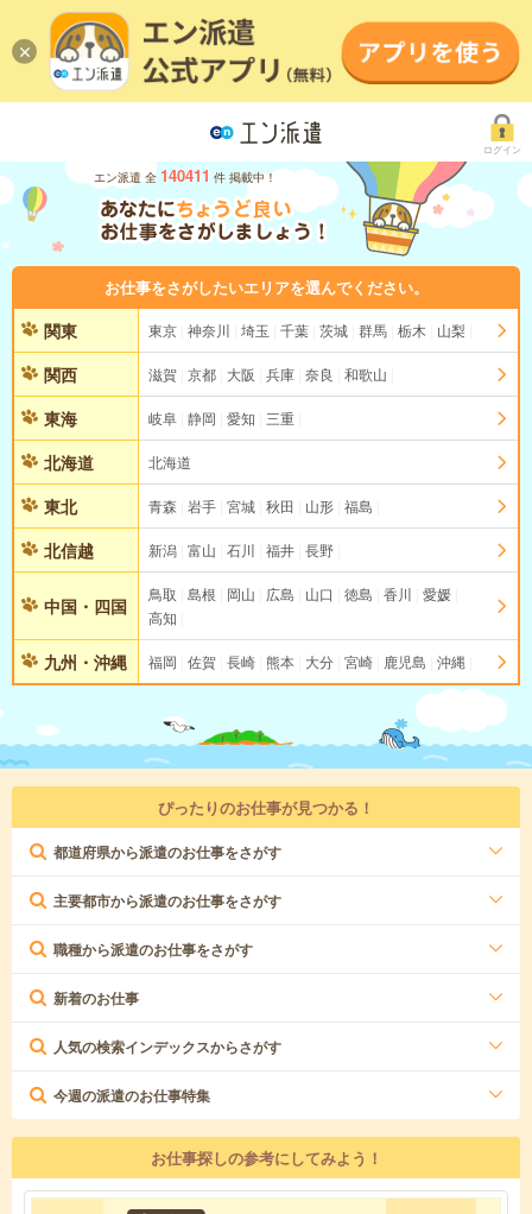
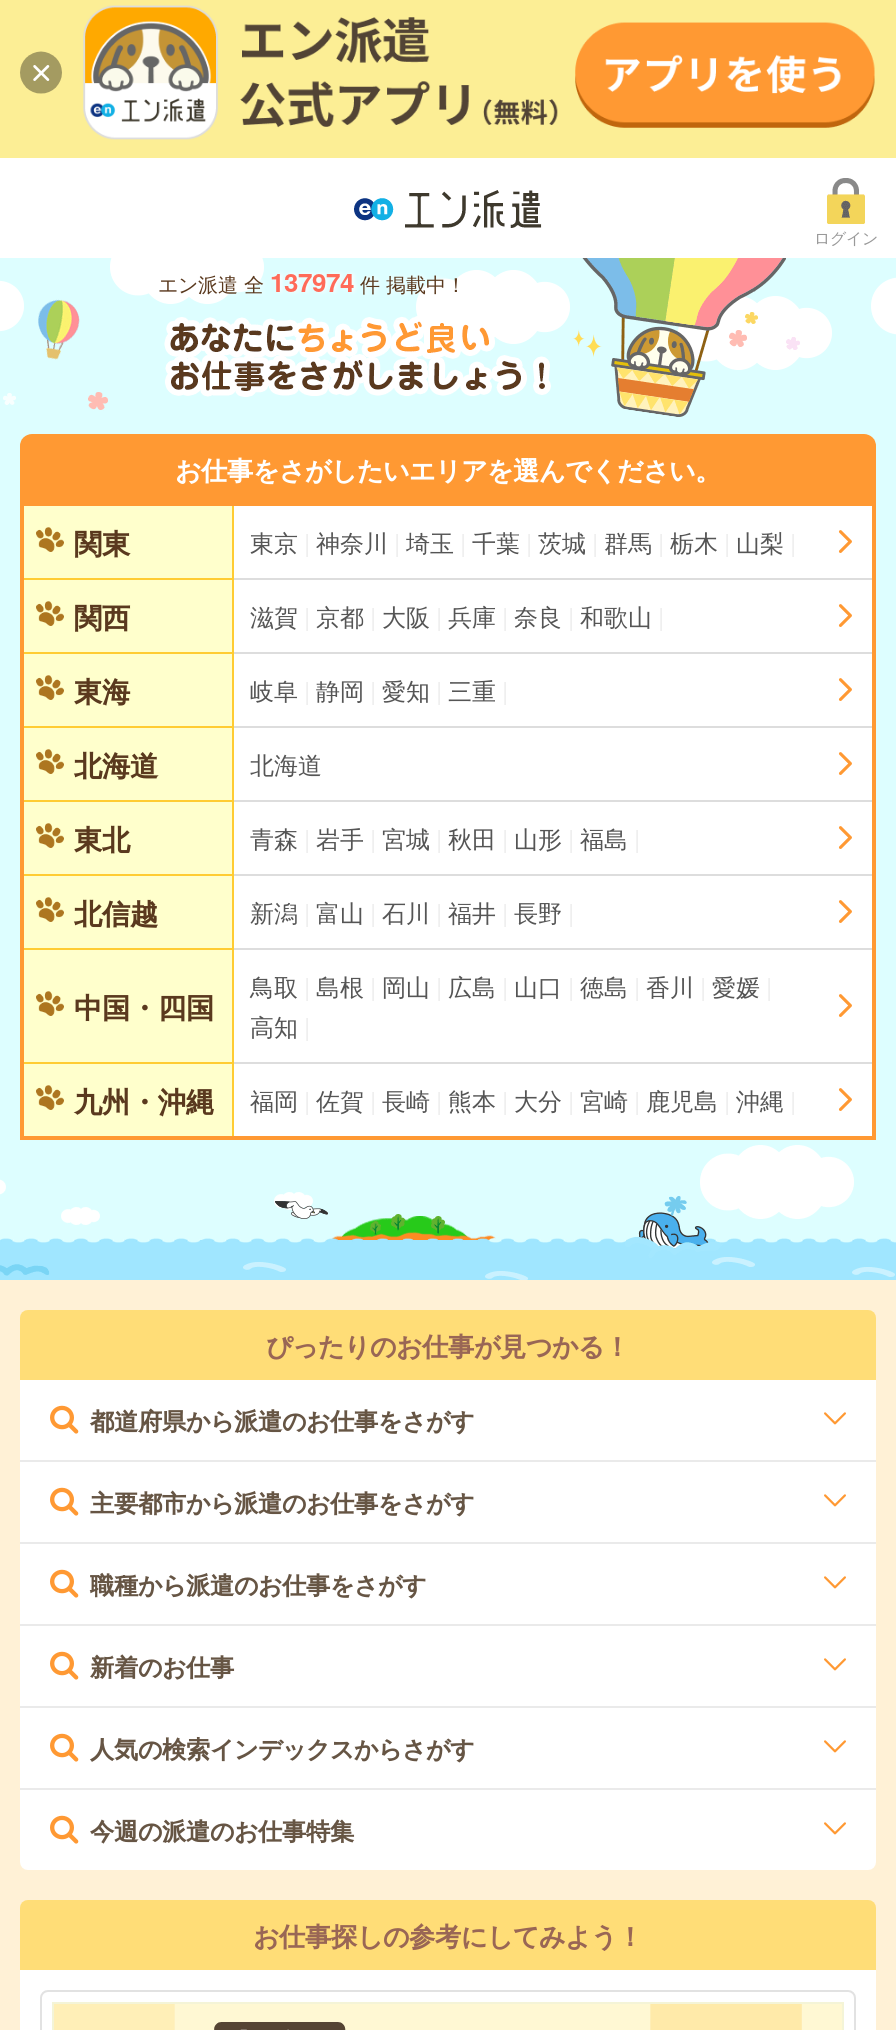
[94,165,277,187] エン派遣 全 140411 件 掲載中！ -> [158,263,466,301] エン派遣 全 137974 件 掲載中！

